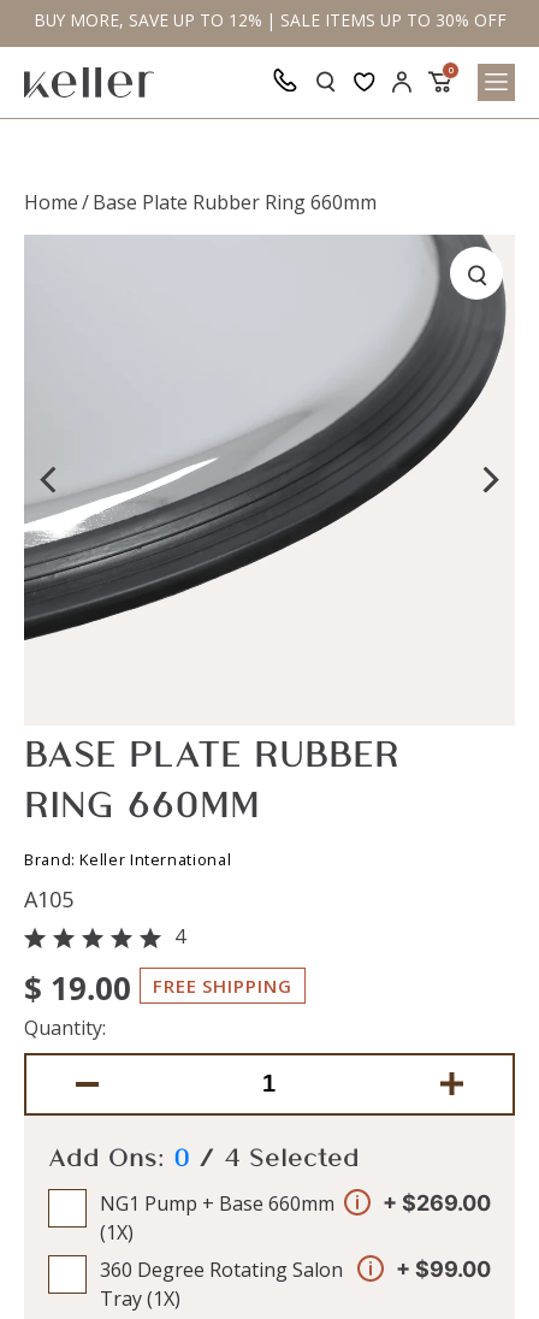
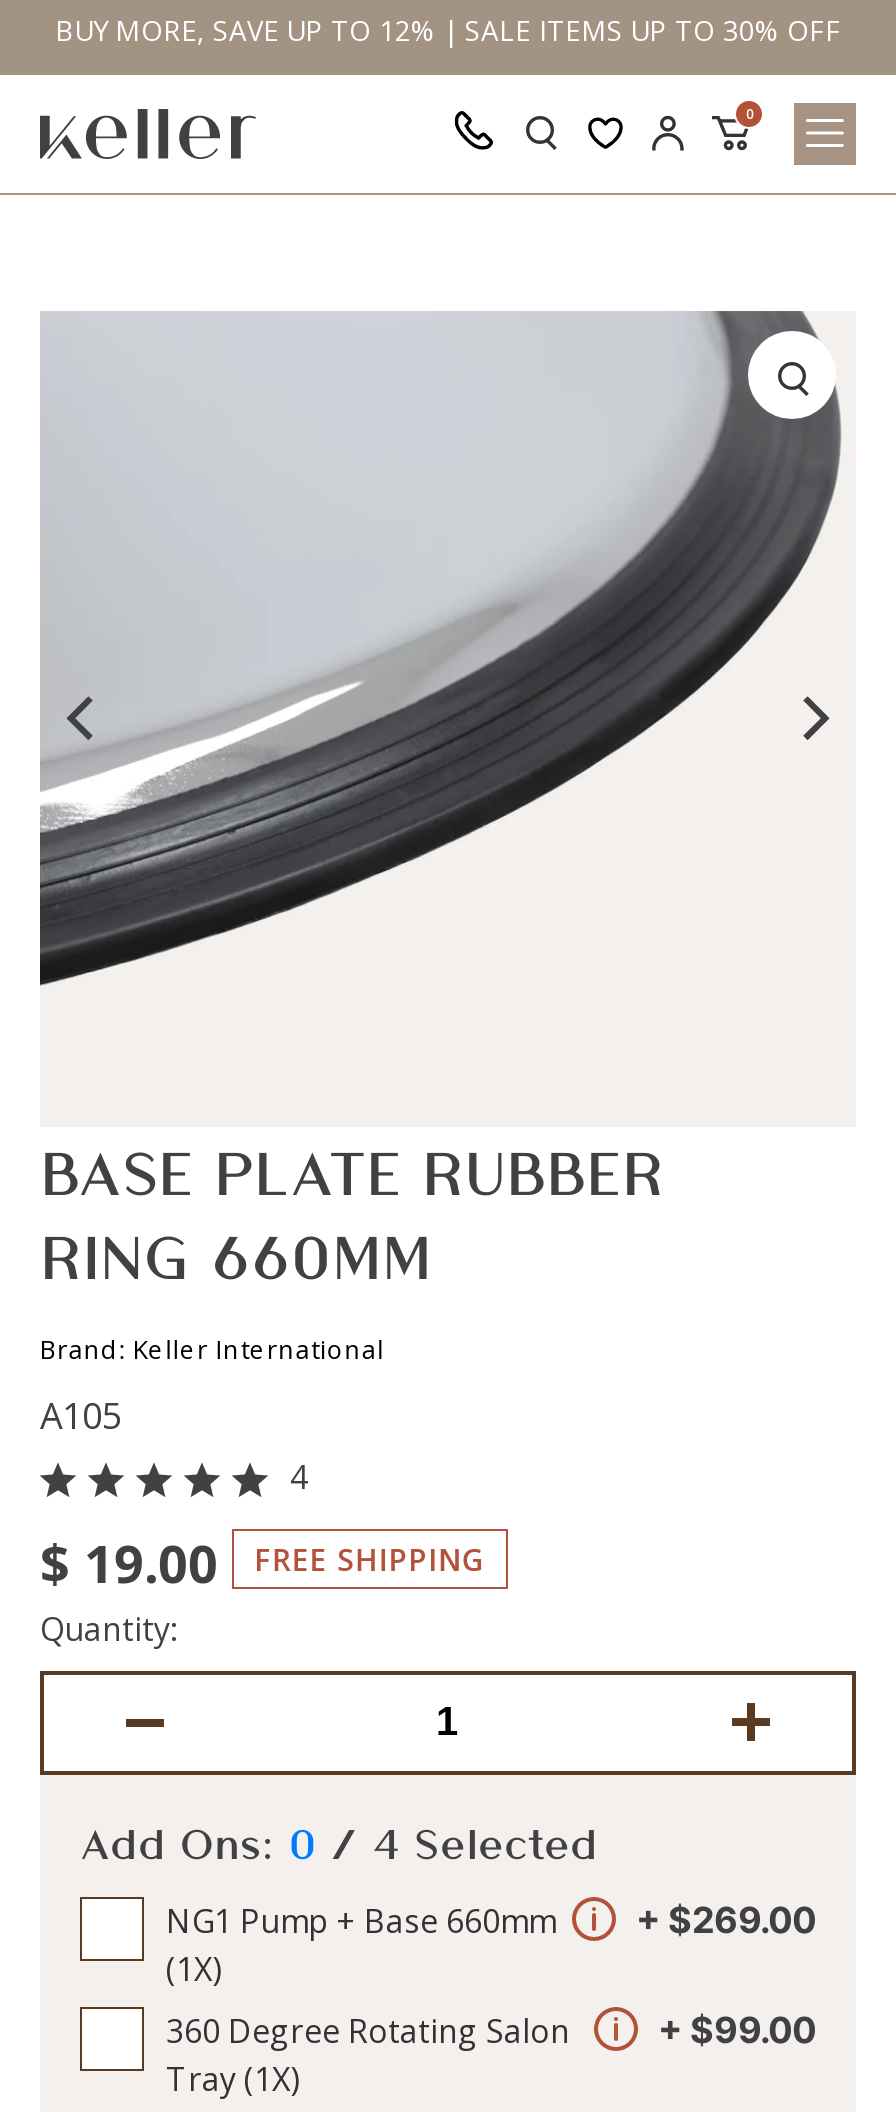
[24,189,377,215] Home / Base Plate Rubber Ring 660mm -> none

